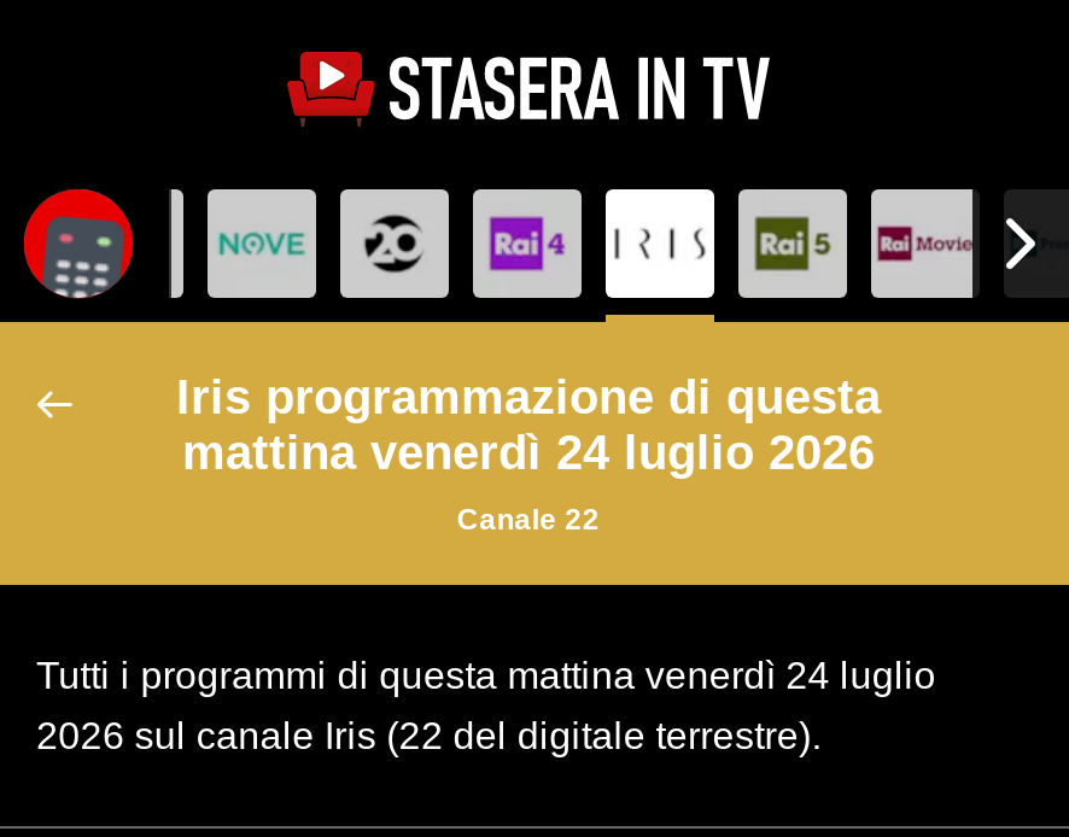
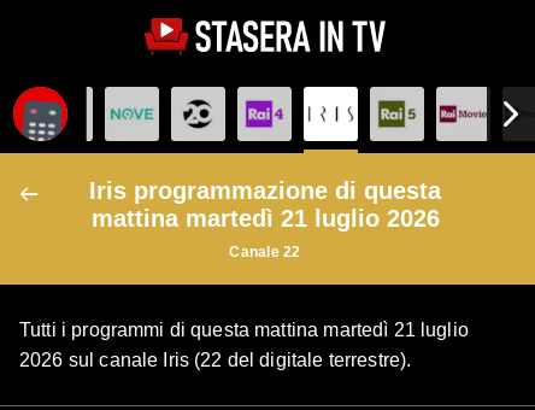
[182,425,875,478] mattina venerdì 24 luglio 2026 -> [91,205,439,231] mattina martedì 21 luglio 2026
[36,654,936,695] Tutti i programmi di questa mattina venerdì 24 luglio -> [19,319,469,340] Tutti i programmi di questa mattina martedì 21 luglio

